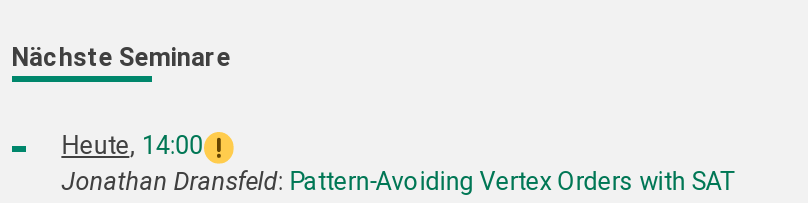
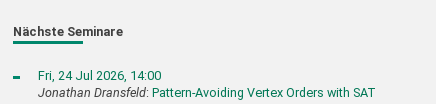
[61,130,203,160] Heute, 14:00 -> [38,68,161,83] Fri, 24 Jul 2026, 14:00

